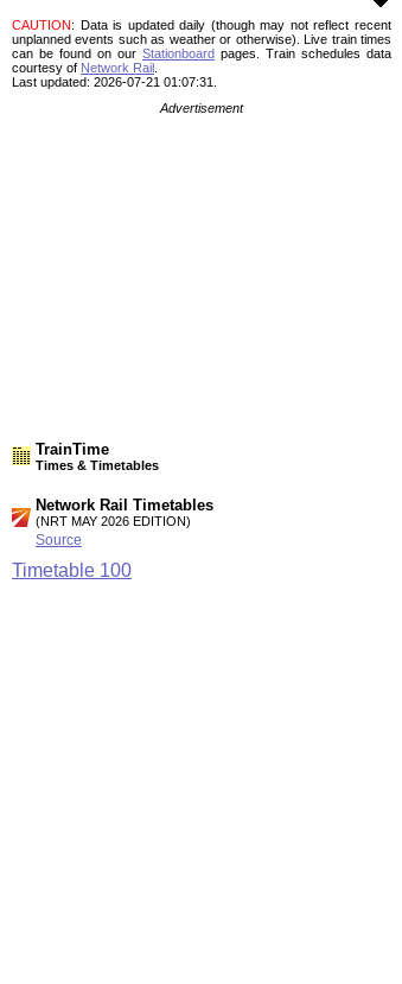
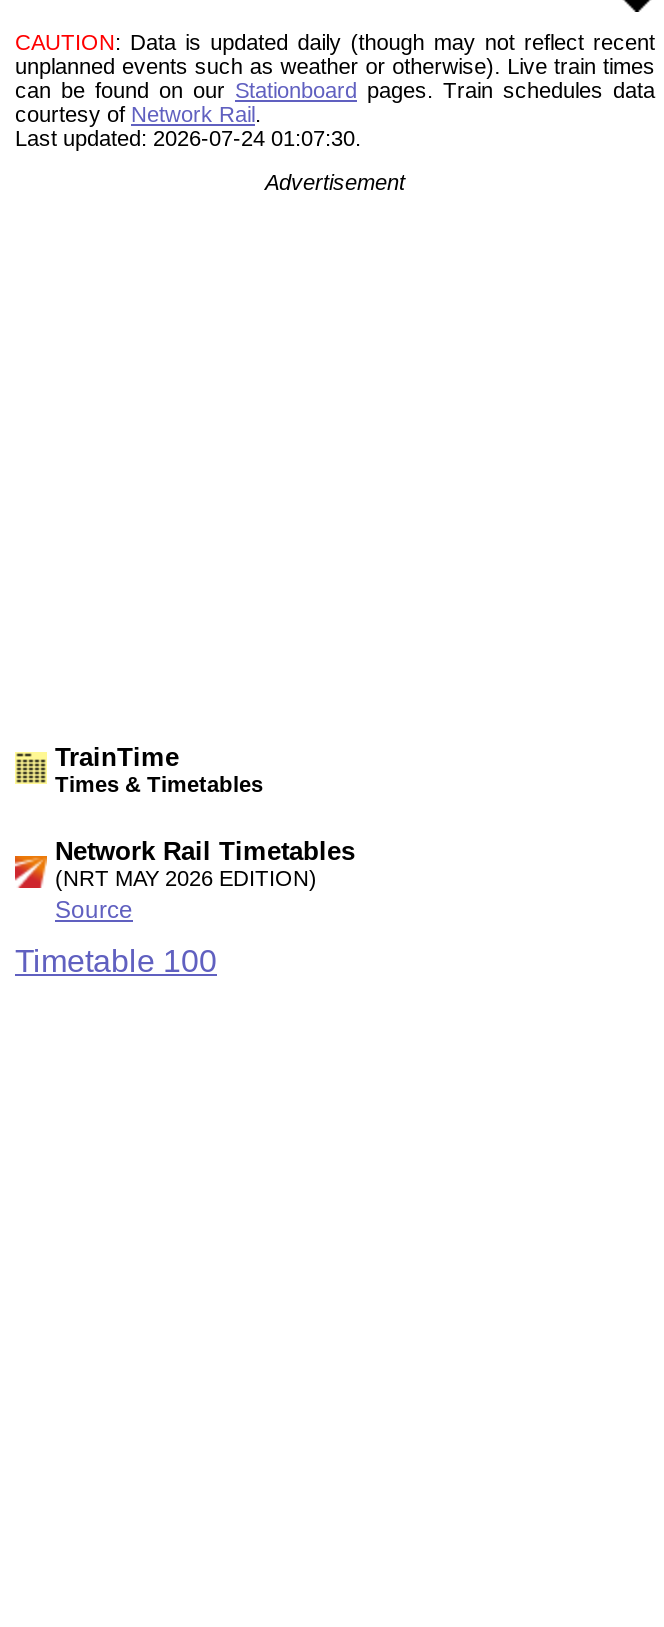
[12,75,217,89] Last updated: 2026-07-21 01:07:31. -> [15,126,361,150] Last updated: 2026-07-24 01:07:30.

